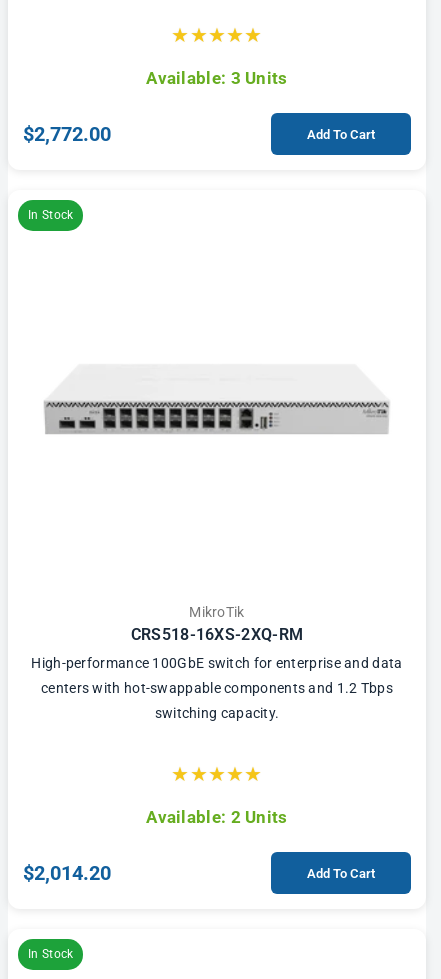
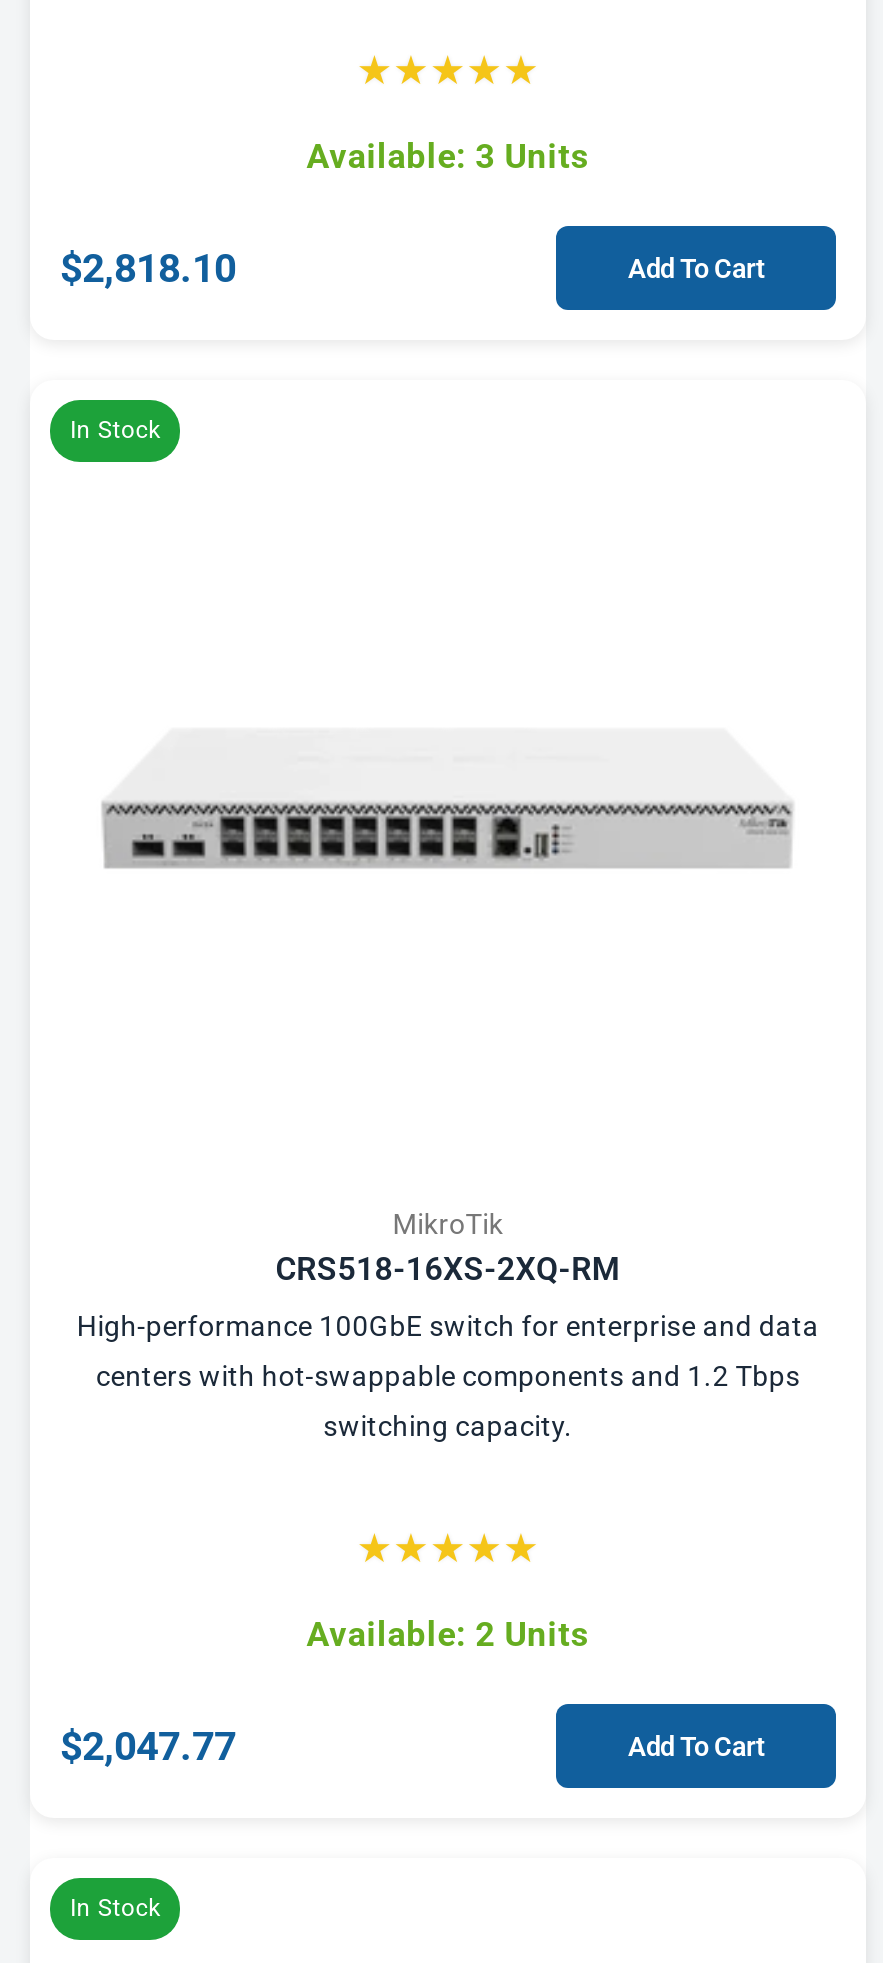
[23,122,111,146] $2,772.00 -> [60,244,236,292] $2,818.10
[23,861,111,885] $2,014.20 -> [60,1722,236,1770] $2,047.77

